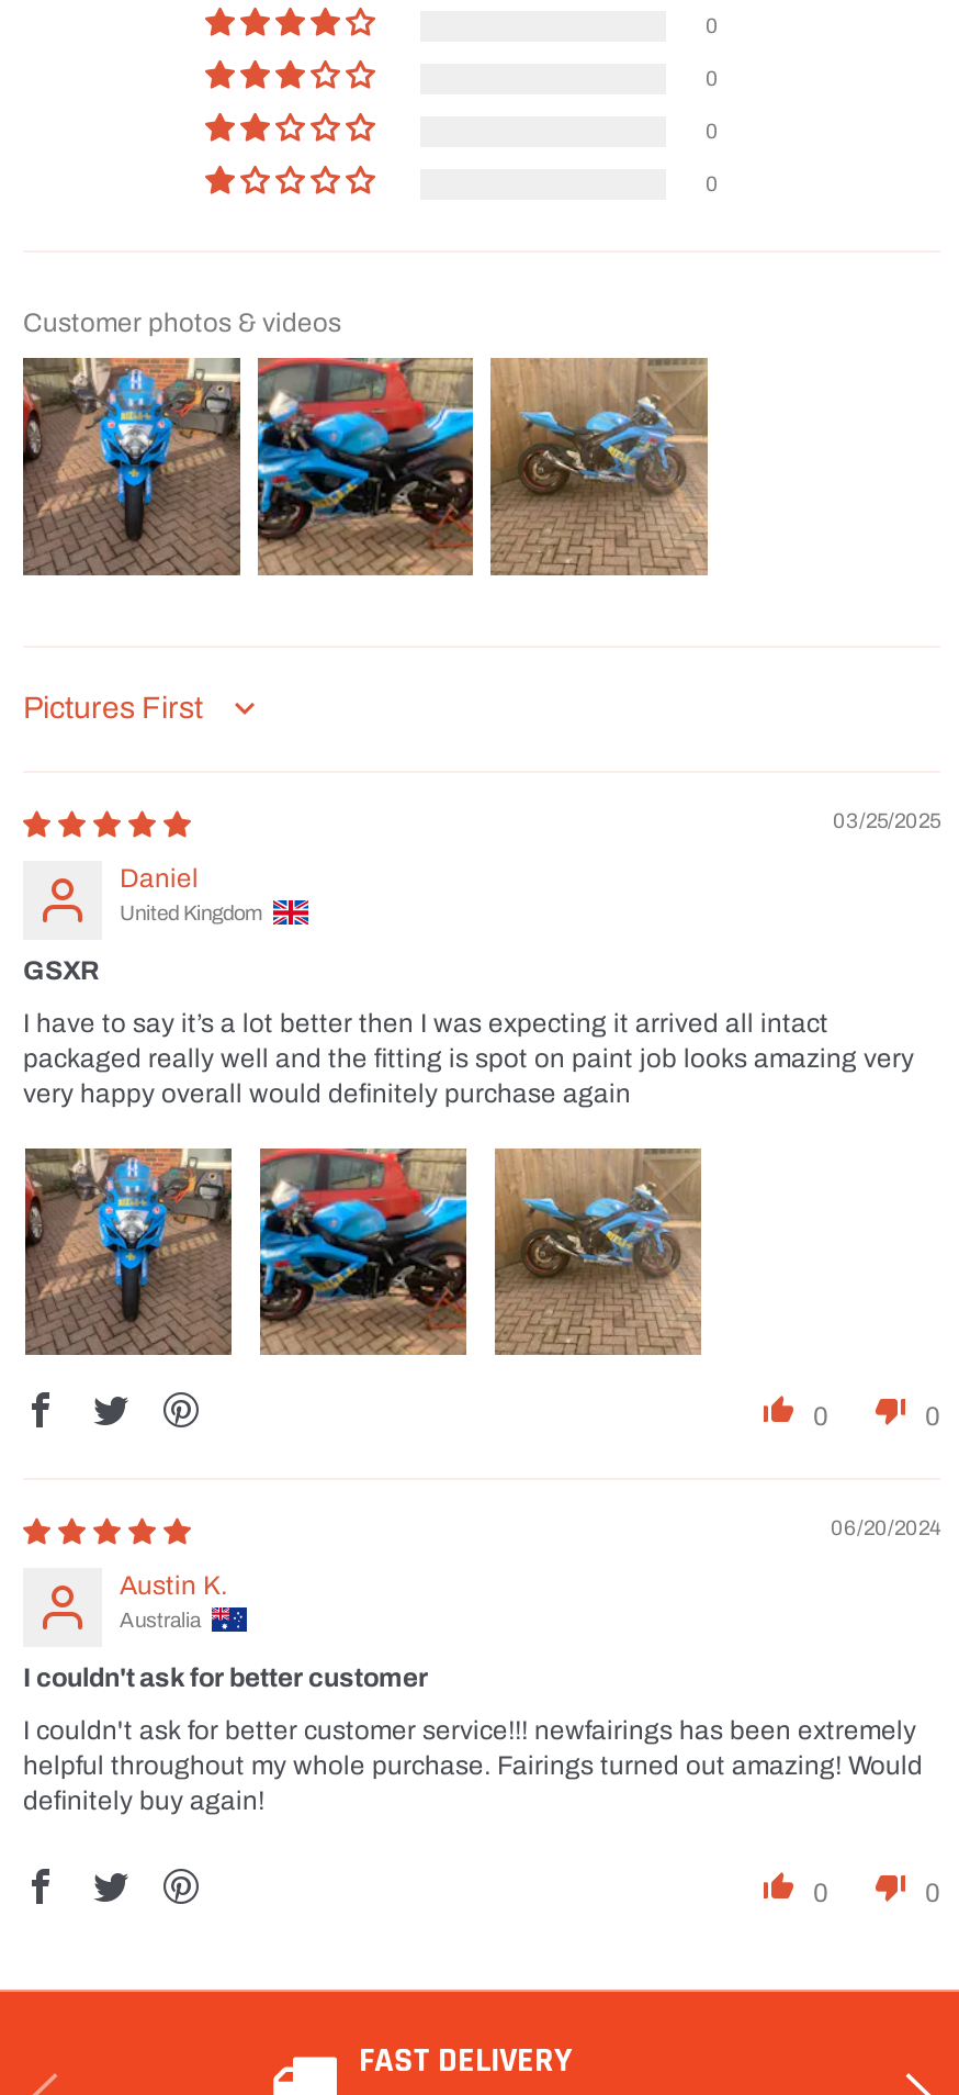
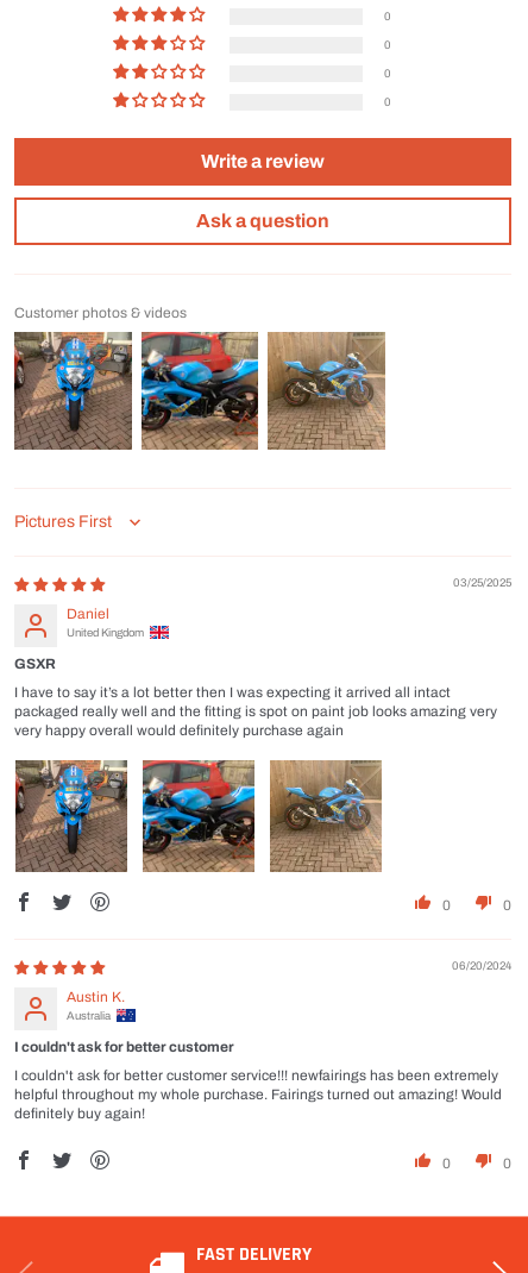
none -> [196,151,329,231] Write a review | Ask a question

